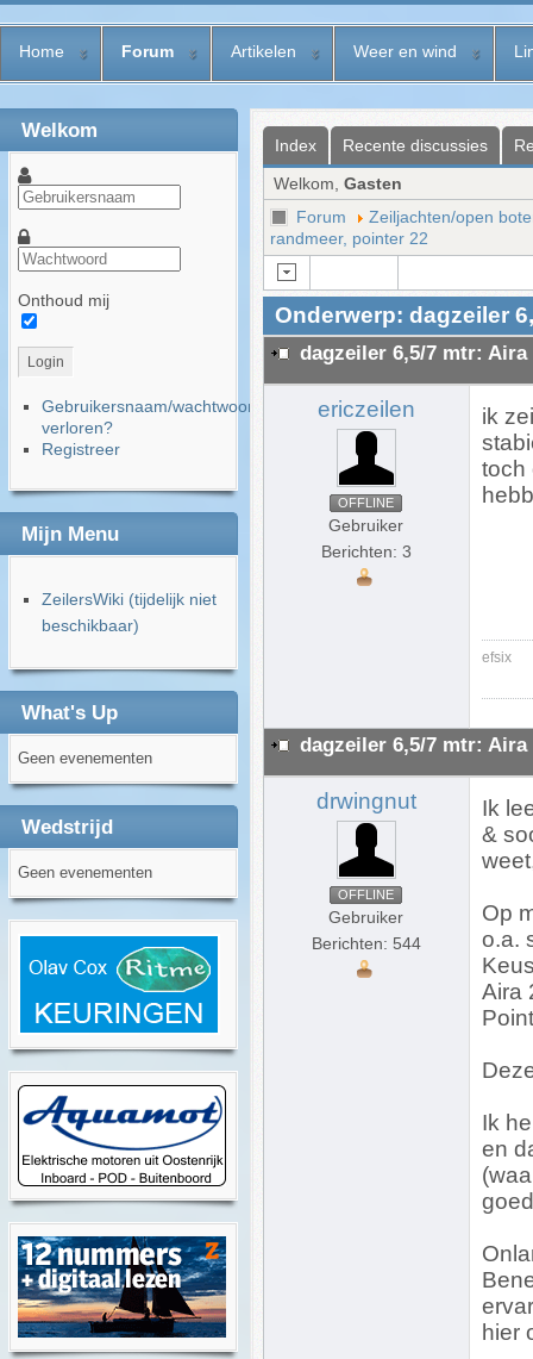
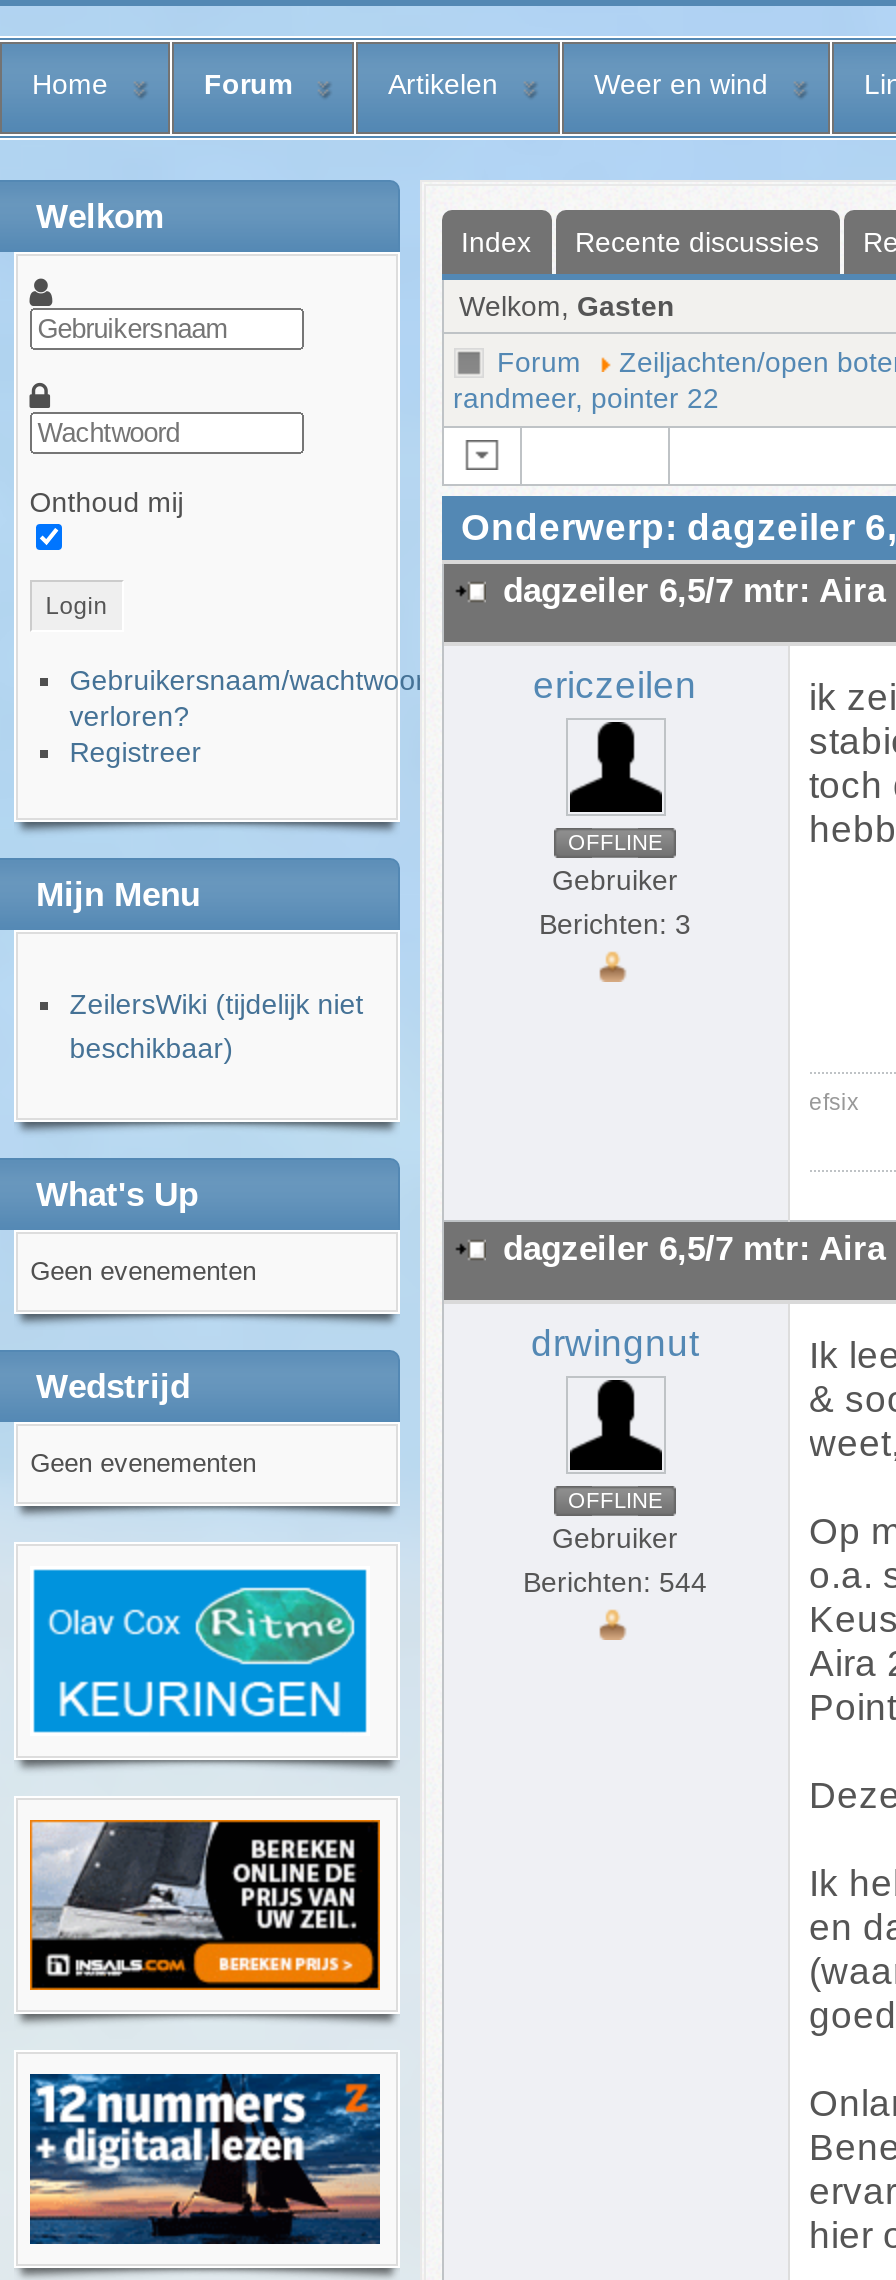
[17,1084,227,1187] [image] -> [28,1818,382,1992] [image]

